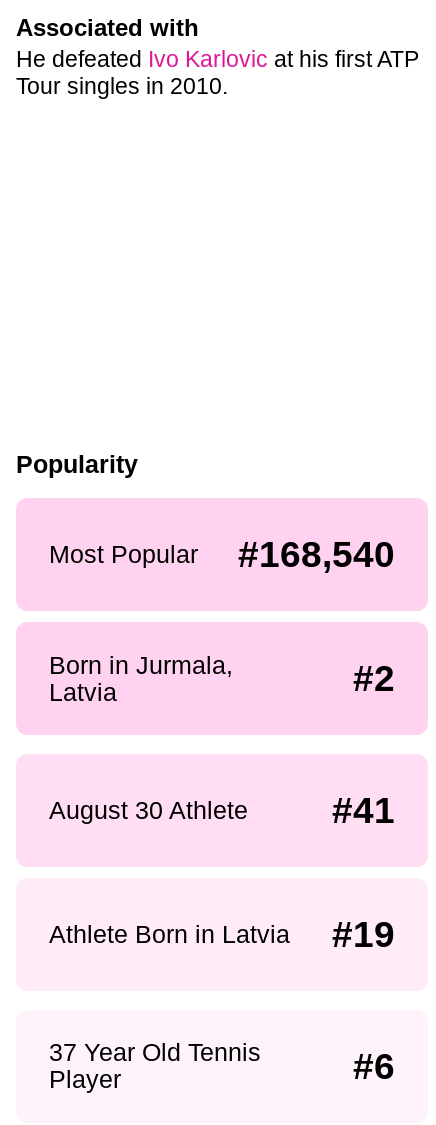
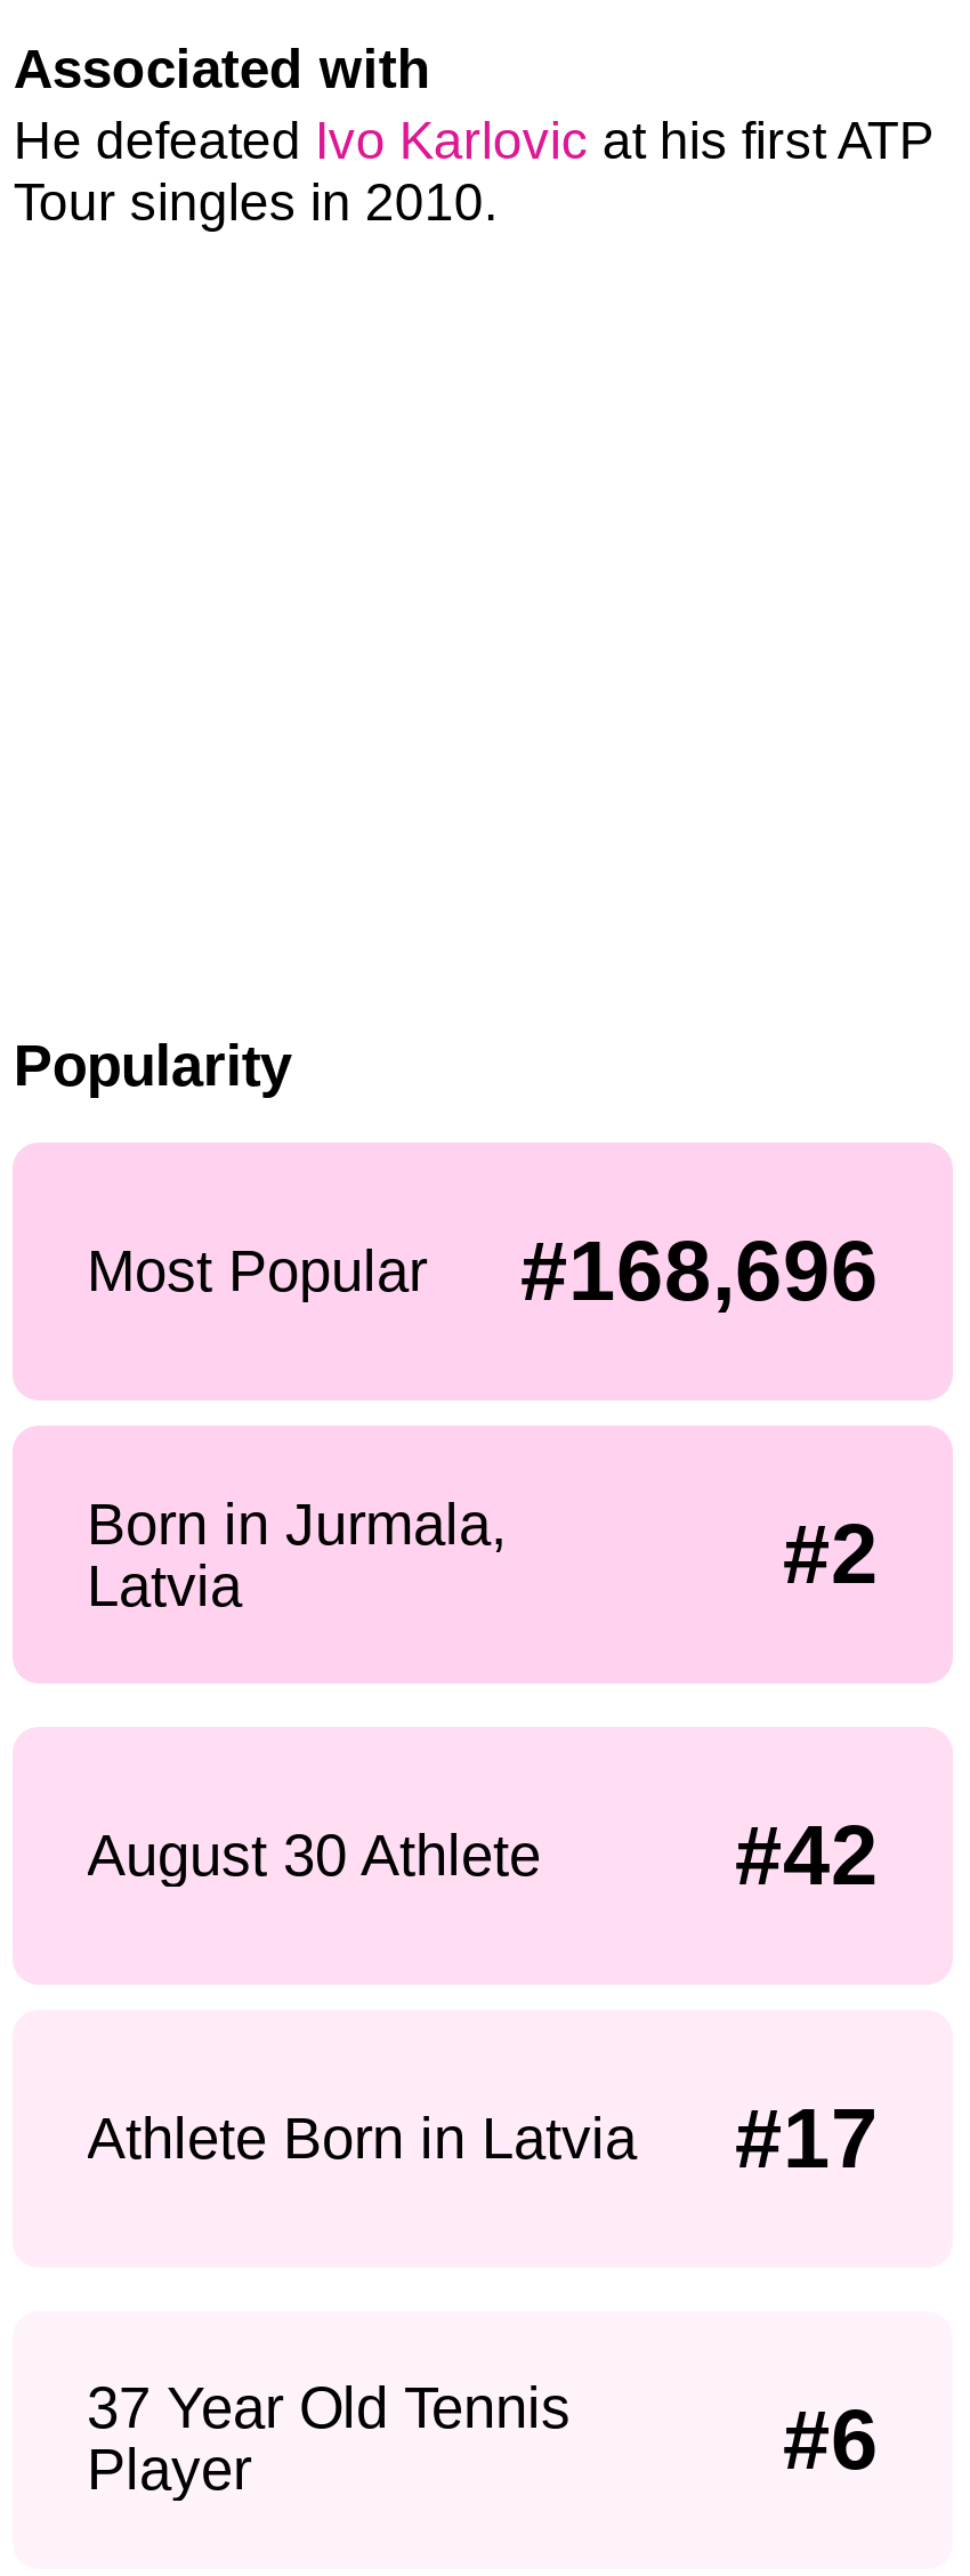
[48,534,395,575] Most Popular #168,540 -> [87,1224,879,1318] Most Popular #168,696
[332,790,395,831] #41 -> [735,1809,879,1902] #42
[48,914,395,955] Athlete Born in Latvia #19 -> [87,2093,879,2186] Athlete Born in Latvia #17

